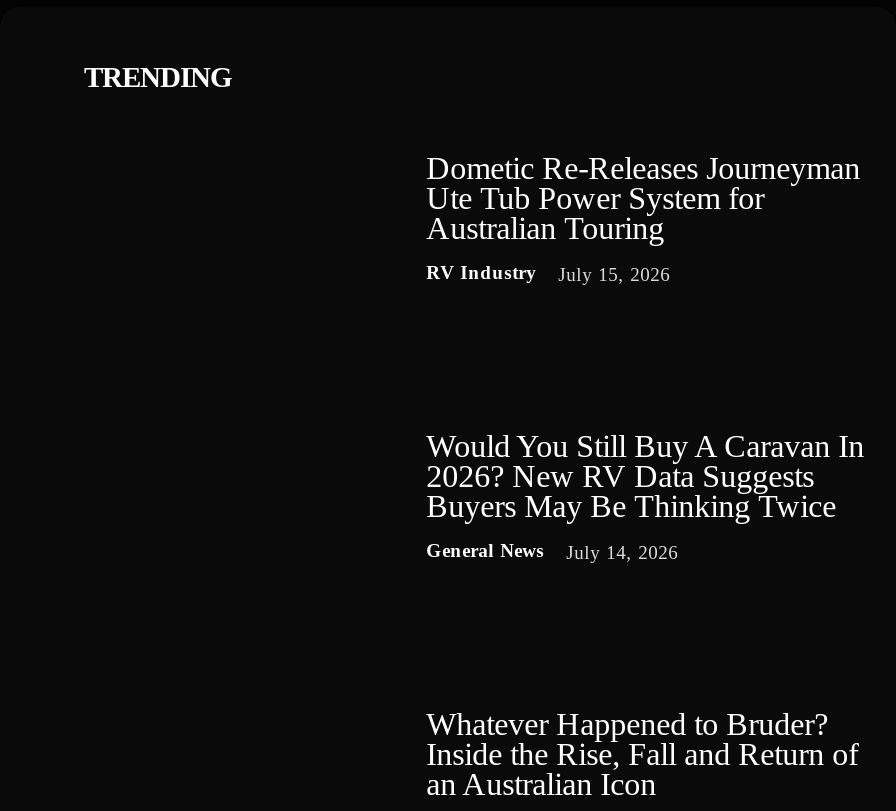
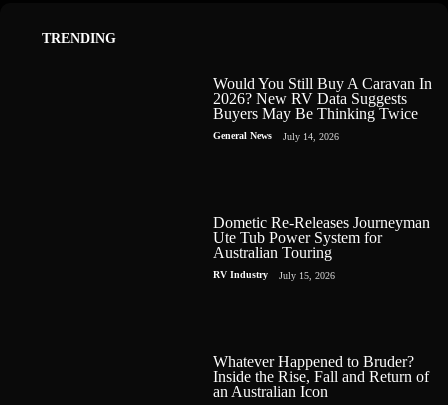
moved [426,151,860,286] -> [213,214,430,281]: Dometic Re-Releases Journeyman | Ute Tub Power System for | Australian Touring | RV Industry | July 15, 2026
moved [426,429,864,564] -> [213,75,432,142]: Would You Still Buy A Caravan In | 2026? New RV Data Suggests | Buyers May Be Thinking Twice | General News | July 14, 2026

